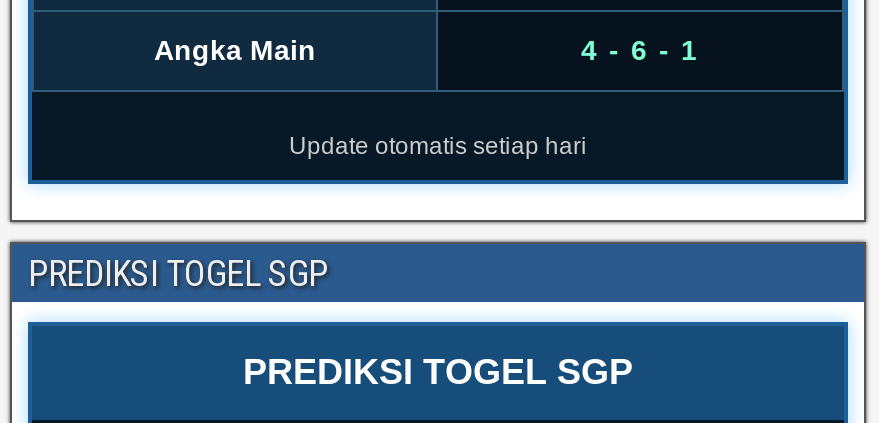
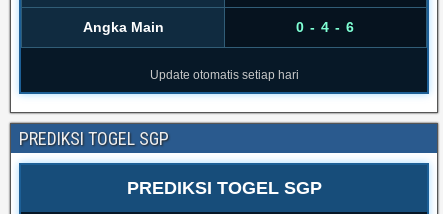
[581,34,699,66] 4 - 6 - 1 -> [296,19,355,35] 0 - 4 - 6

